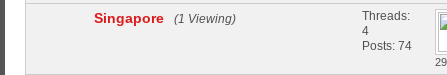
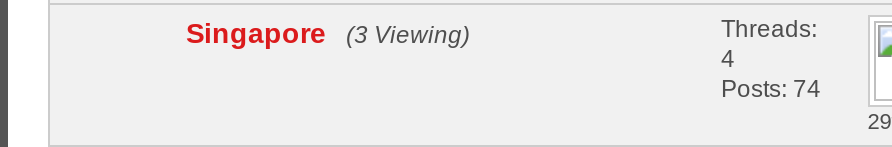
[94,10,236,26] Singapore (1 Viewing) -> [186,17,470,49] Singapore (3 Viewing)

